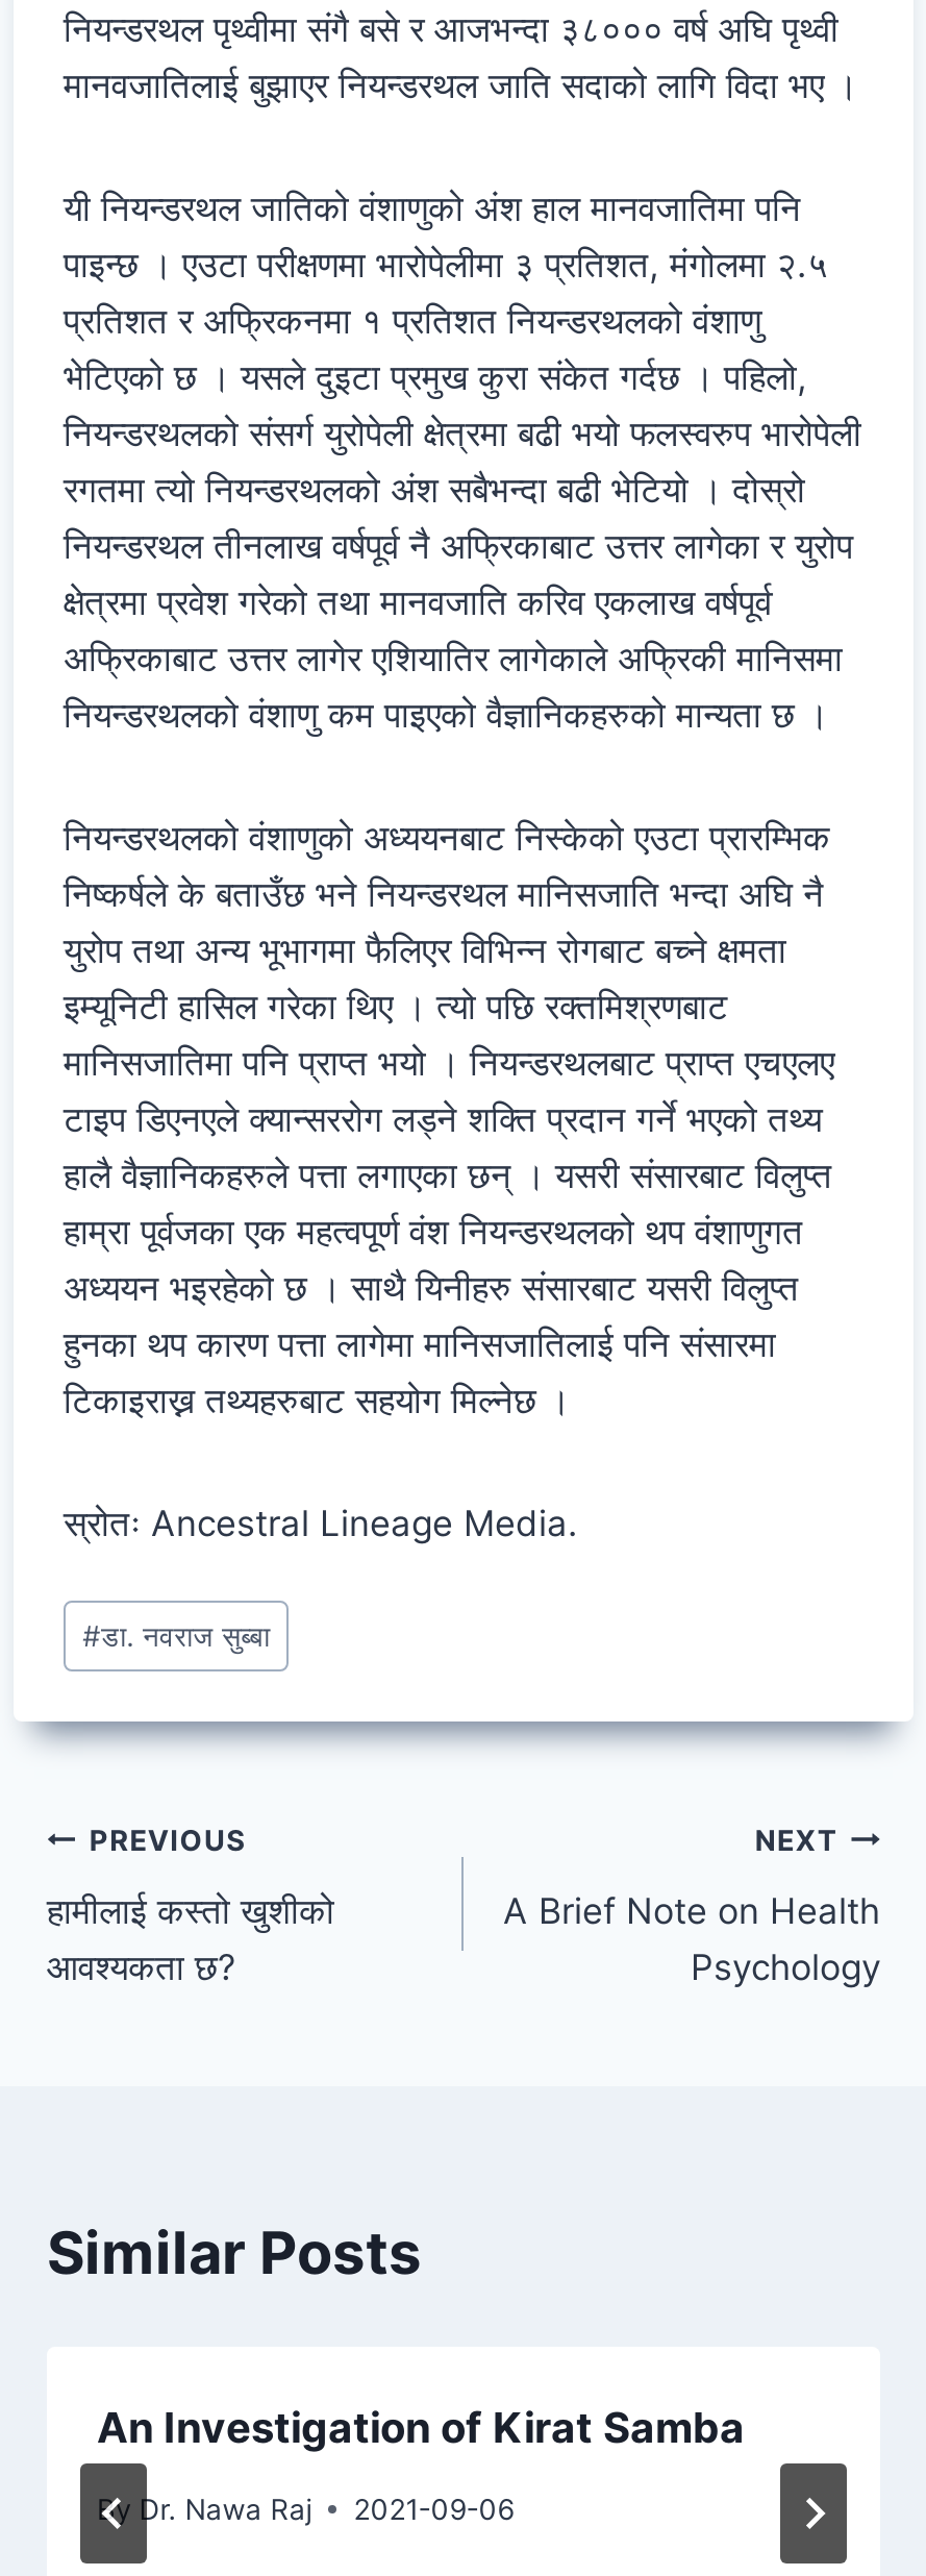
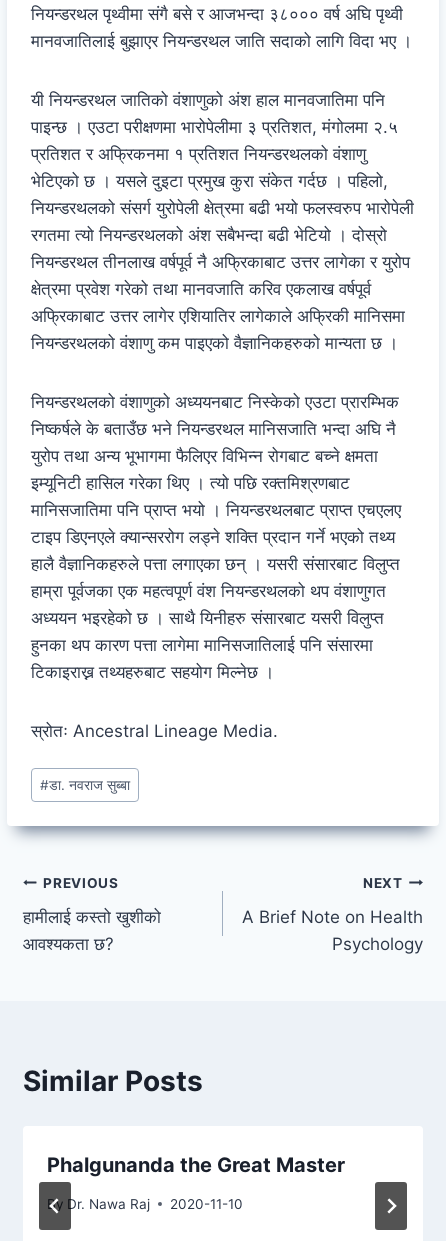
[97,2403,745,2453] An Investigation of Kirat Samba -> [47,1153,345,1177] Phalgunanda the Great Master
[354,2492,514,2526] 2021-09-06 -> [170,1196,243,1212] 2020-11-10

